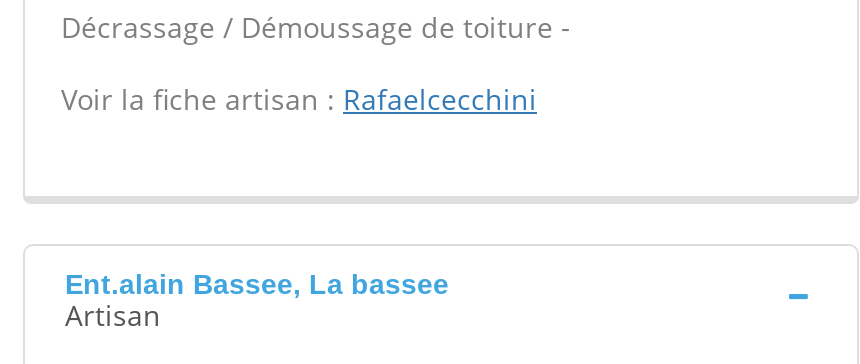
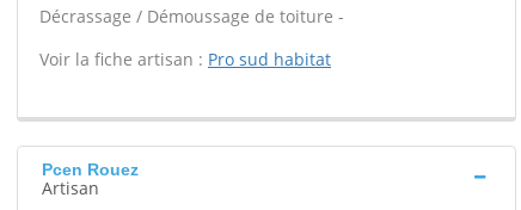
[61,80,537,118] Voir la fiche artisan : Rafaelcecchini -> [39,48,331,70] Voir la fiche artisan : Pro sud habitat
[65,268,449,300] Ent.alain Bassee, La bassee -> [42,160,139,179] Pcen Rouez

